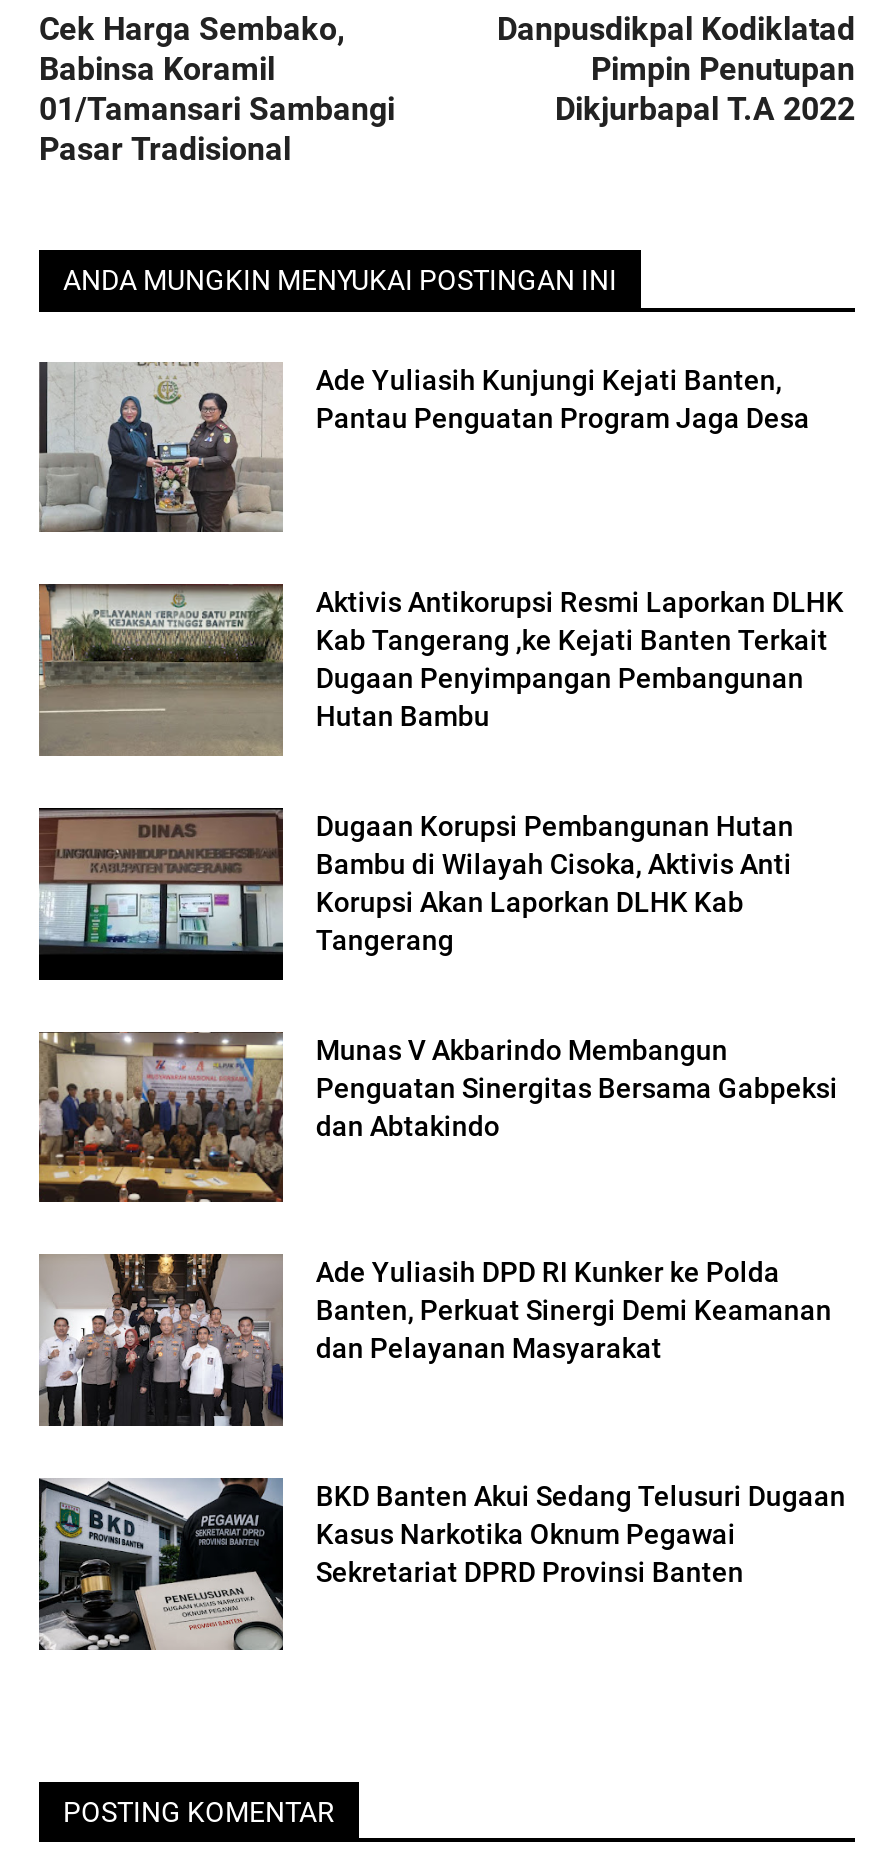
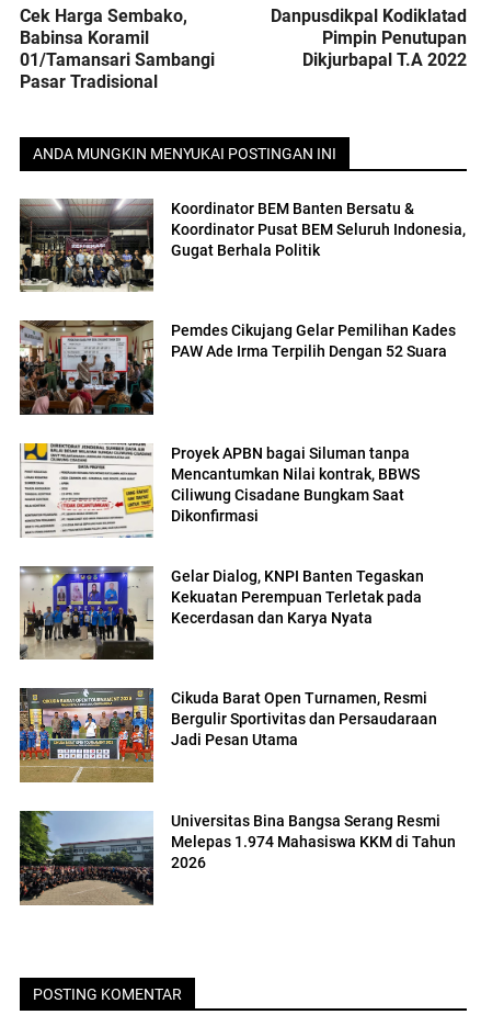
[39,363,810,534] [image] | Ade Yuliasih Kunjungi Kejati Banten, | Pantau Penguatan Program Jaga Desa -> [20,199,466,292] [image] | Koordinator BEM Banten Bersatu & | Koordinator Pusat BEM Seluruh Indonesia, | Gugat Berhala Politik
[39,584,844,756] [image] | Aktivis Antikorupsi Resmi Laporkan DLHK | Kab Tangerang ,ke Kejati Banten Terkait | Dugaan Penyimpangan Pembangunan | Hutan Bambu -> [20,320,456,416] [image] | Pemdes Cikujang Gelar Pemilihan Kades | PAW Ade Irma Terpilih Dengan 52 Suara
[39,806,794,982] [image] | Dugaan Korupsi Pembangunan Hutan | Bambu di Wilayah Cisoka, Aktivis Anti | Korupsi Akan Laporkan DLHK Kab | Tangerang -> [21,442,420,539] [image] | Proyek APBN bagai Siluman tanpa | Mencantumkan Nilai kontrak, BBWS | Ciliwung Cisadane Bungkam Saat | Dikonfirmasi
[39,1032,838,1202] [image] | Munas V Akbarindo Membangun | Penguatan Sinergitas Bersama Gabpeksi | dan Abtakindo -> [20,566,424,661] [image] | Gelar Dialog, KNPI Banten Tegaskan | Kekuatan Perempuan Terletak pada | Kecerdasan dan Karya Nyata
[39,1254,832,1428] [image] | Ade Yuliasih DPD RI Kunker ke Polda | Banten, Perkuat Sinergi Demi Keamanan | dan Pelayanan Masyarakat -> [19,688,438,783] [image] | Cikuda Barat Open Turnamen, Resmi | Bergulir Sportivitas dan Persaudaraan | Jadi Pesan Utama
[39,1476,846,1652] [image] | BKD Banten Akui Sedang Telusuri Dugaan | Kasus Narkotika Oknum Pegawai | Sekretariat DPRD Provinsi Banten -> [20,810,456,905] [image] | Universitas Bina Bangsa Serang Resmi | Melepas 1.974 Mahasiswa KKM di Tahun | 2026

